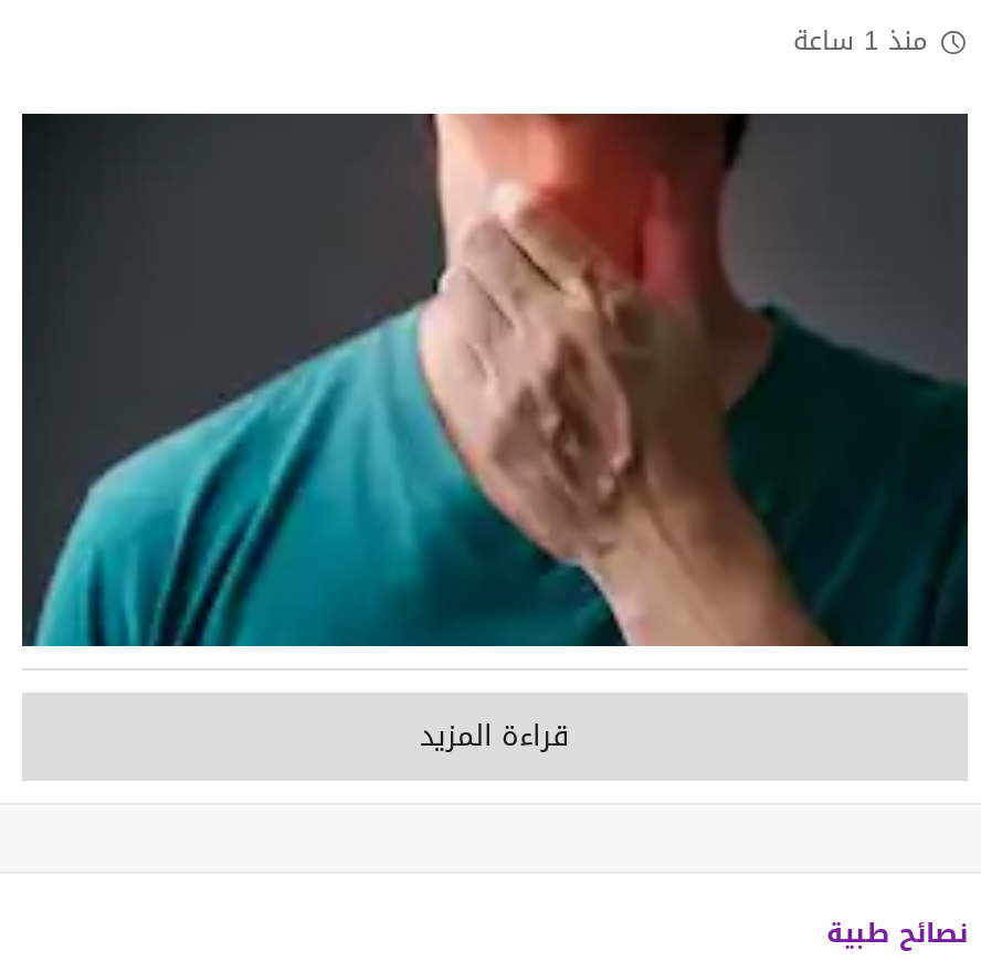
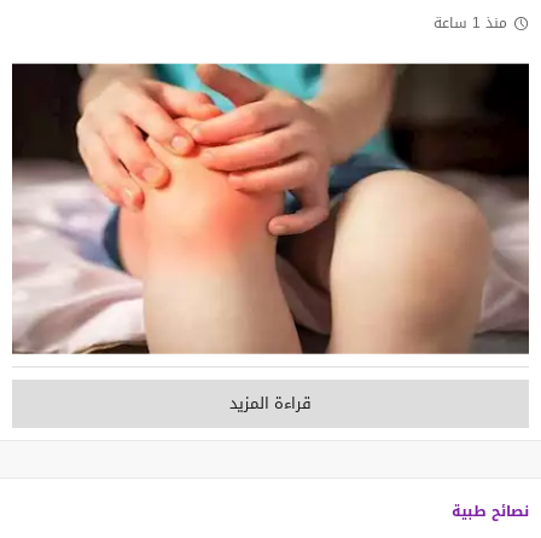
[20,112,970,648] [image] -> [11,63,530,355] [image]

